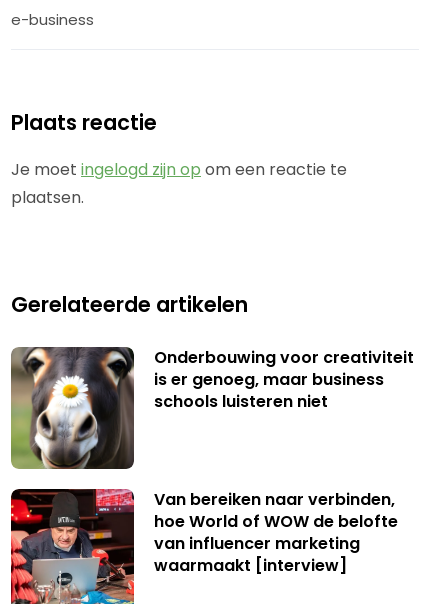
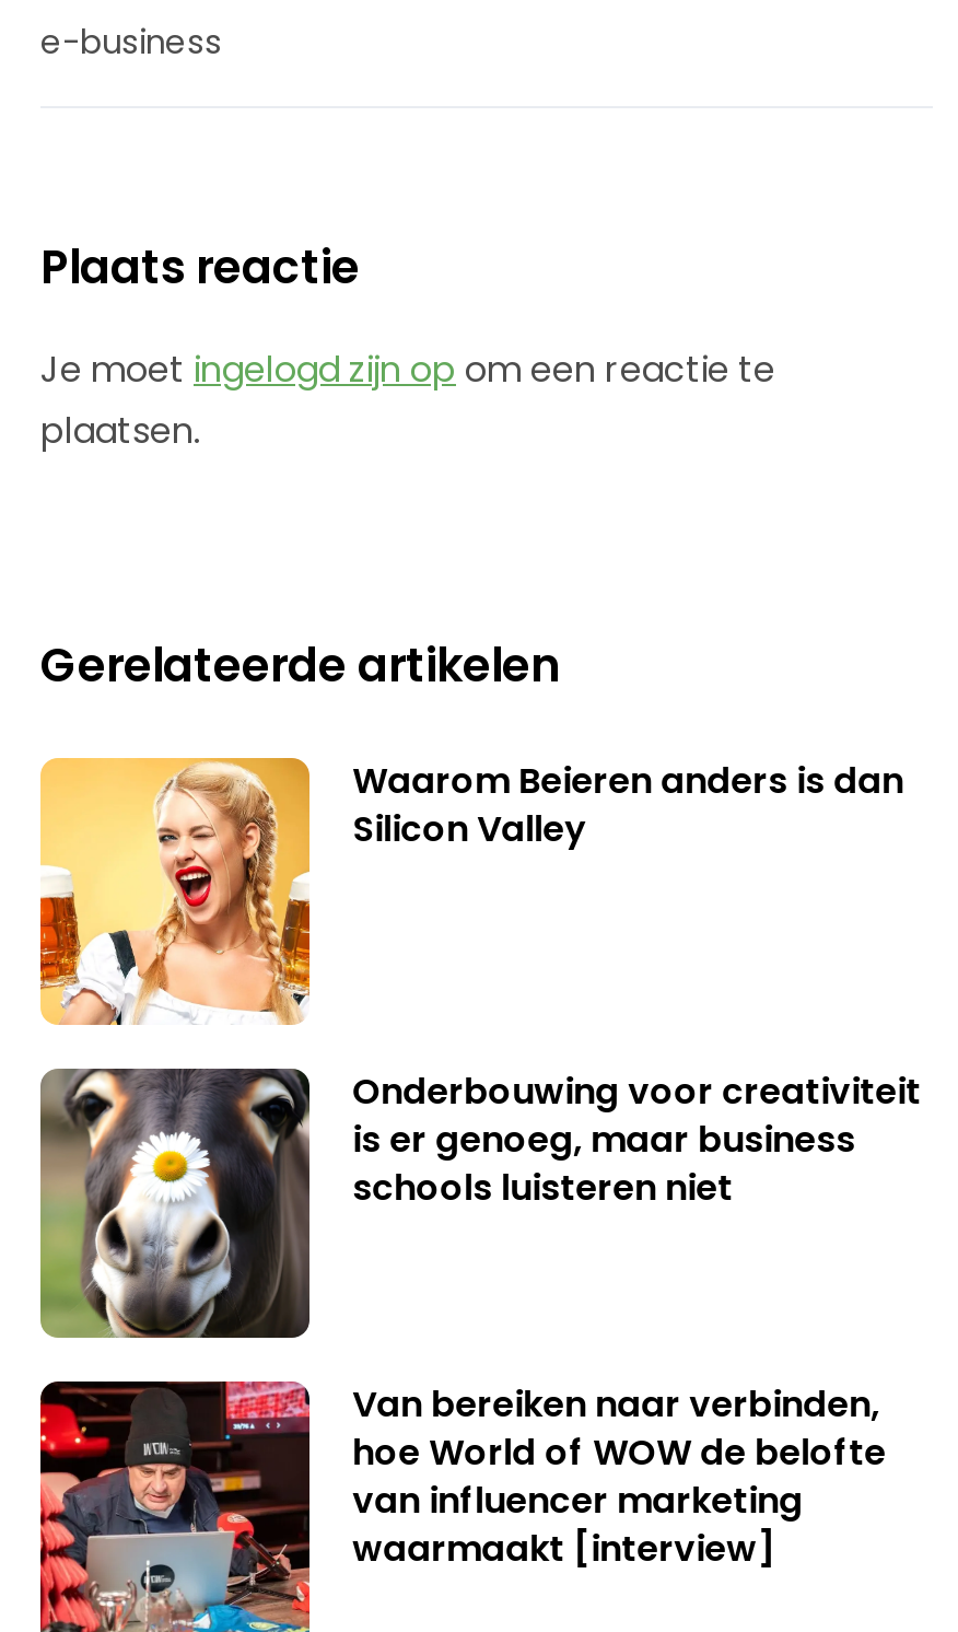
none -> [38,755,904,1025] [image] | Waarom Beieren anders is dan | Silicon Valley

